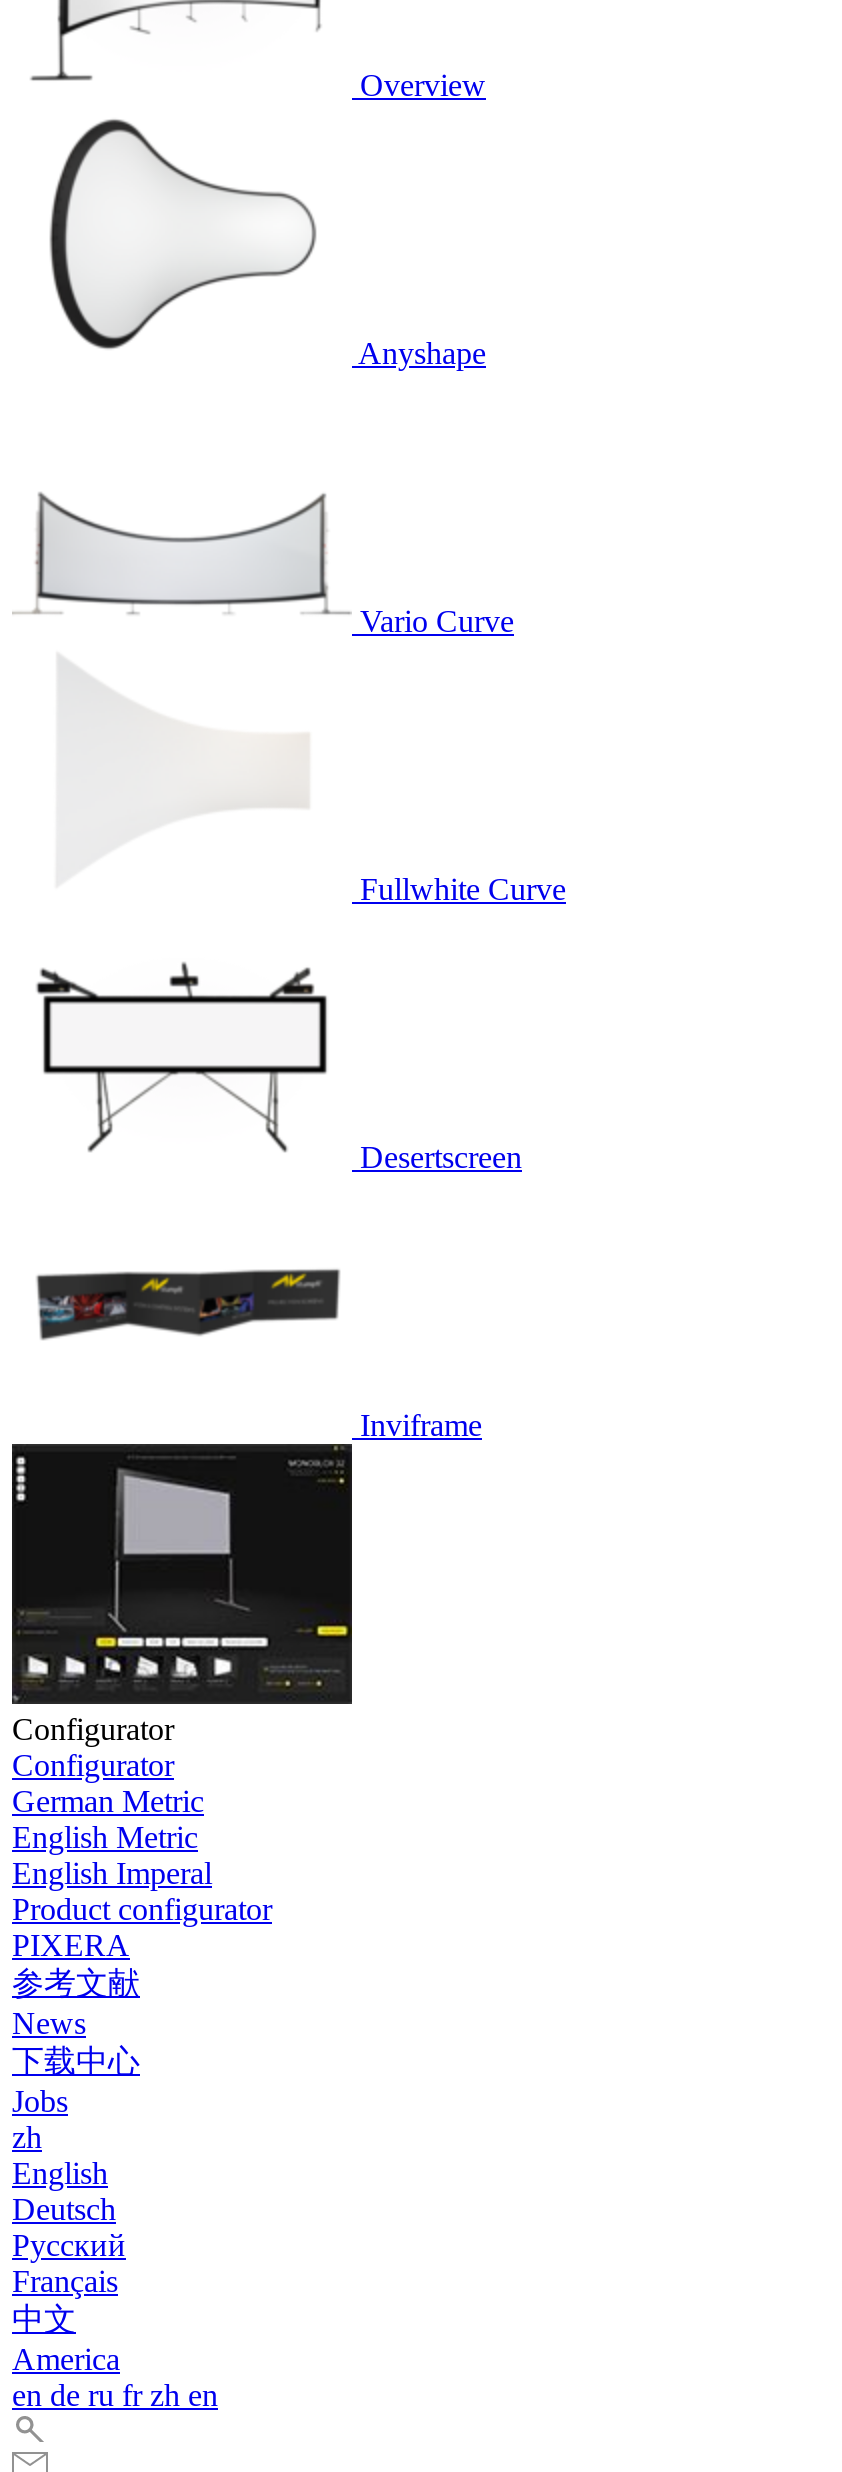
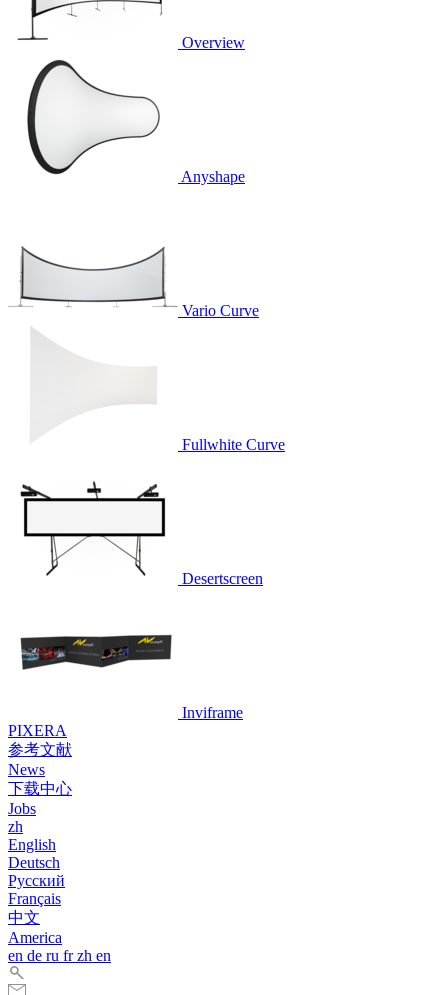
[10,1442,354,1926] [image] | Configurator | Configurator | German Metric | English Metric | English Imperal | Product configurator -> none

